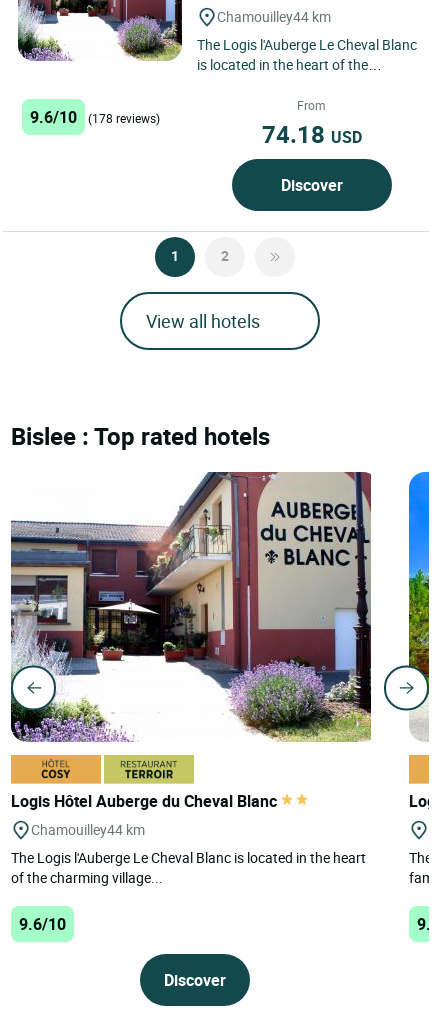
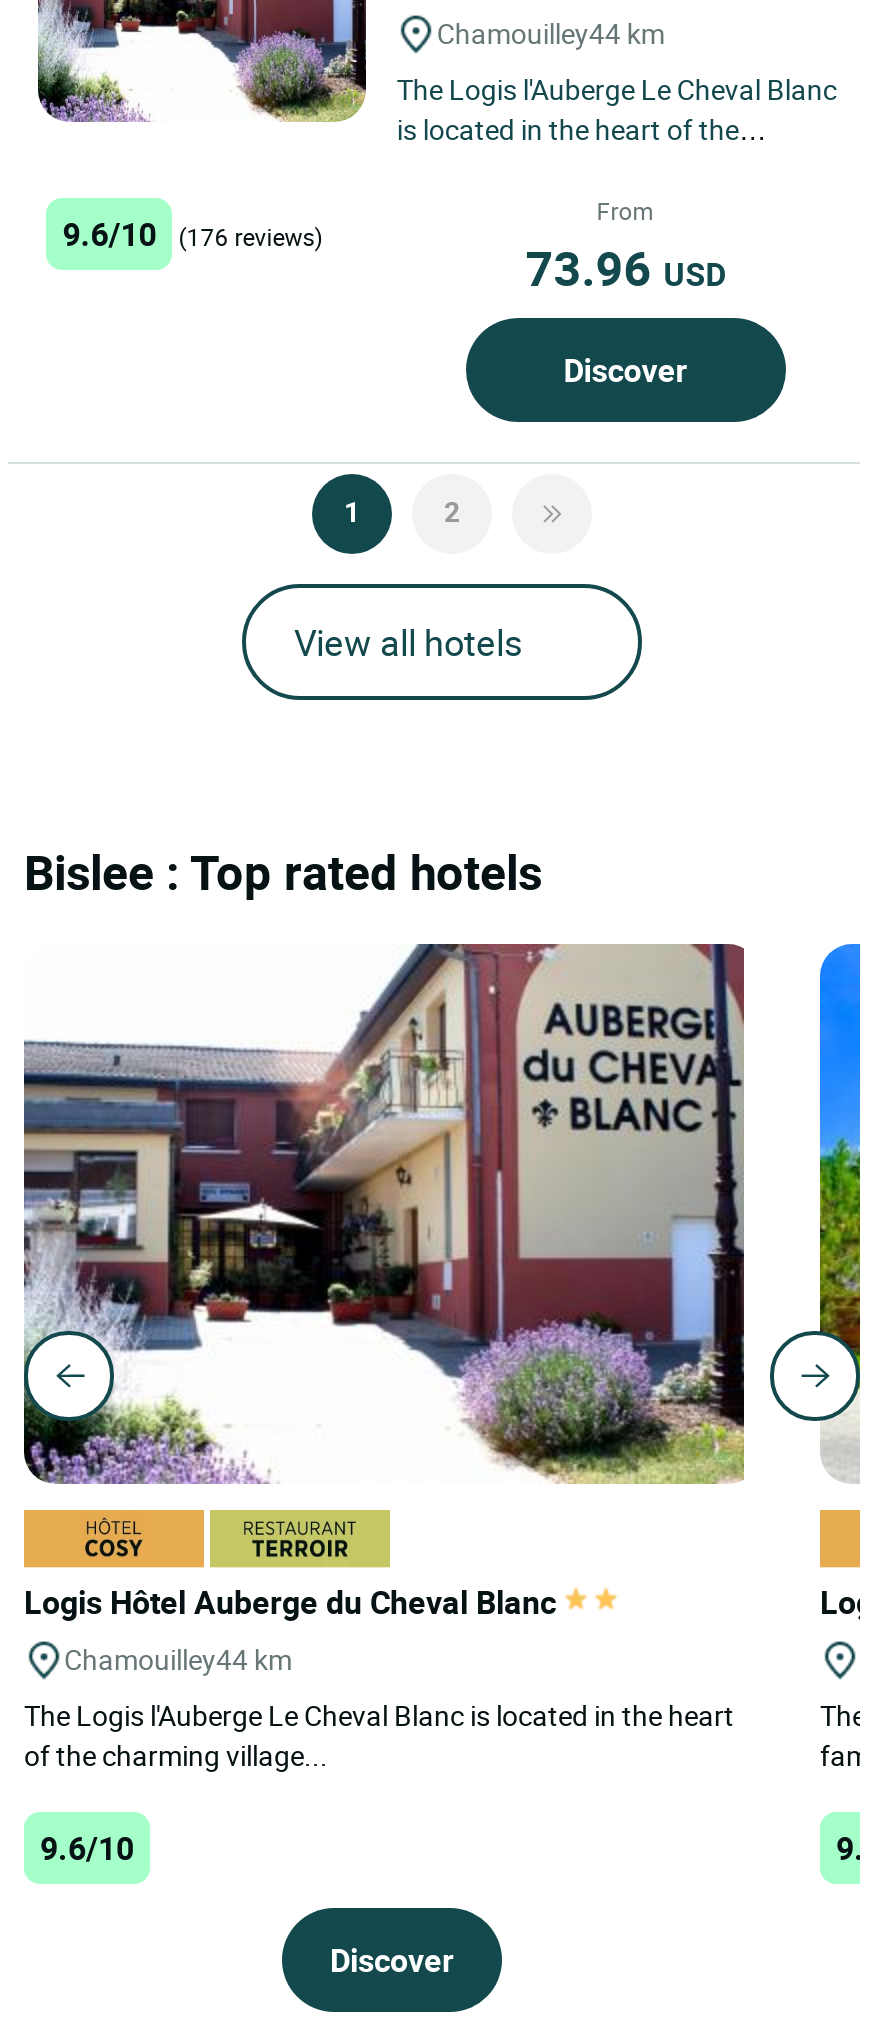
[30,106,160,128] 9.6/10 (178 reviews) -> [62,212,322,256] 9.6/10 (176 reviews)
[262,118,362,150] 74.18 USD -> [525,236,725,300] 73.96 USD

